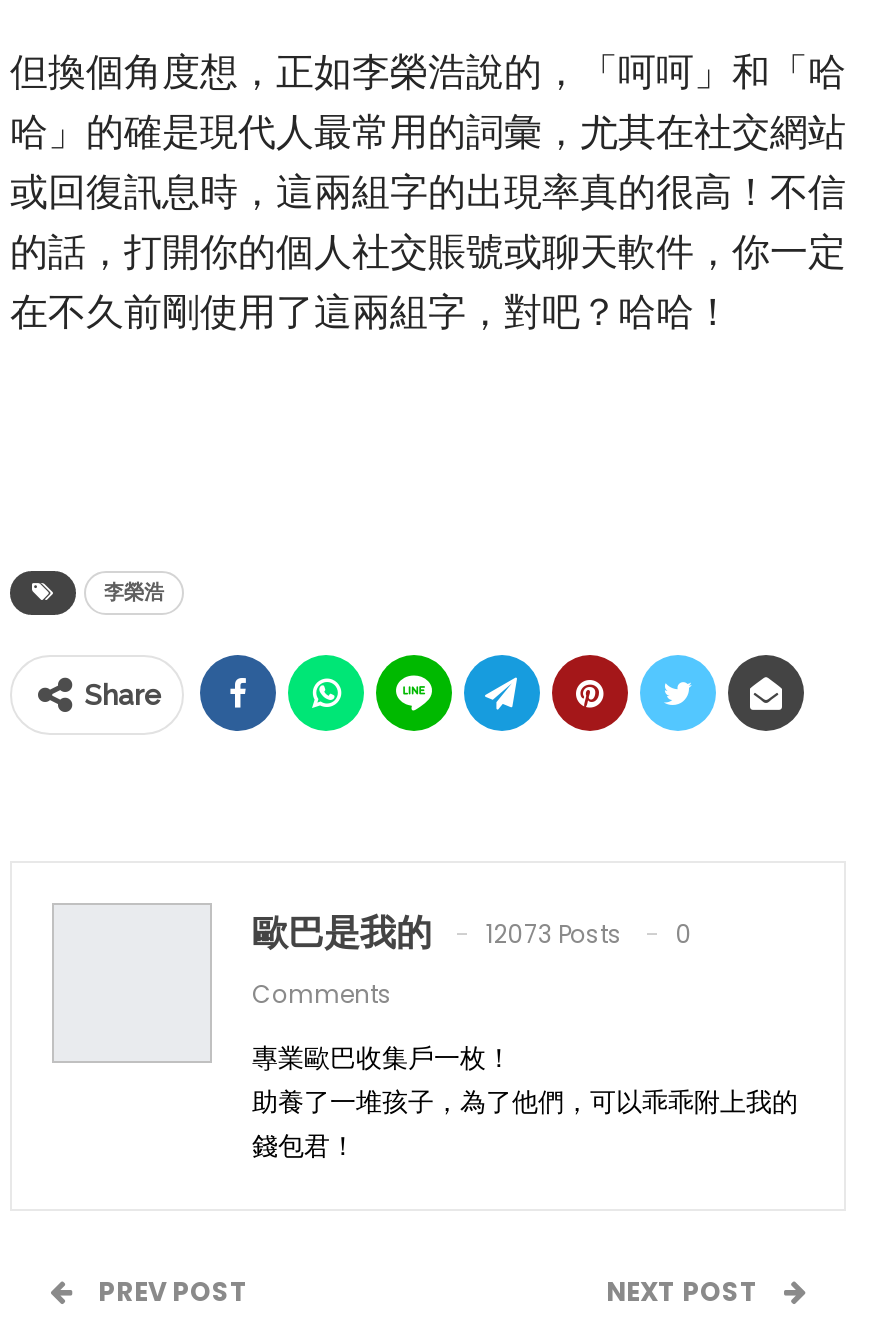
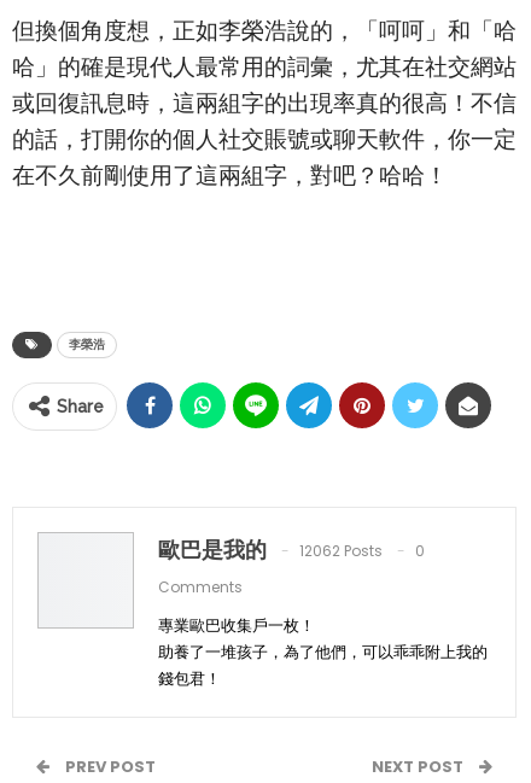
[252,907,692,957] 歐巴是我的 12073 Posts 0 -> [158,534,425,564] 歐巴是我的 12062 Posts 0

